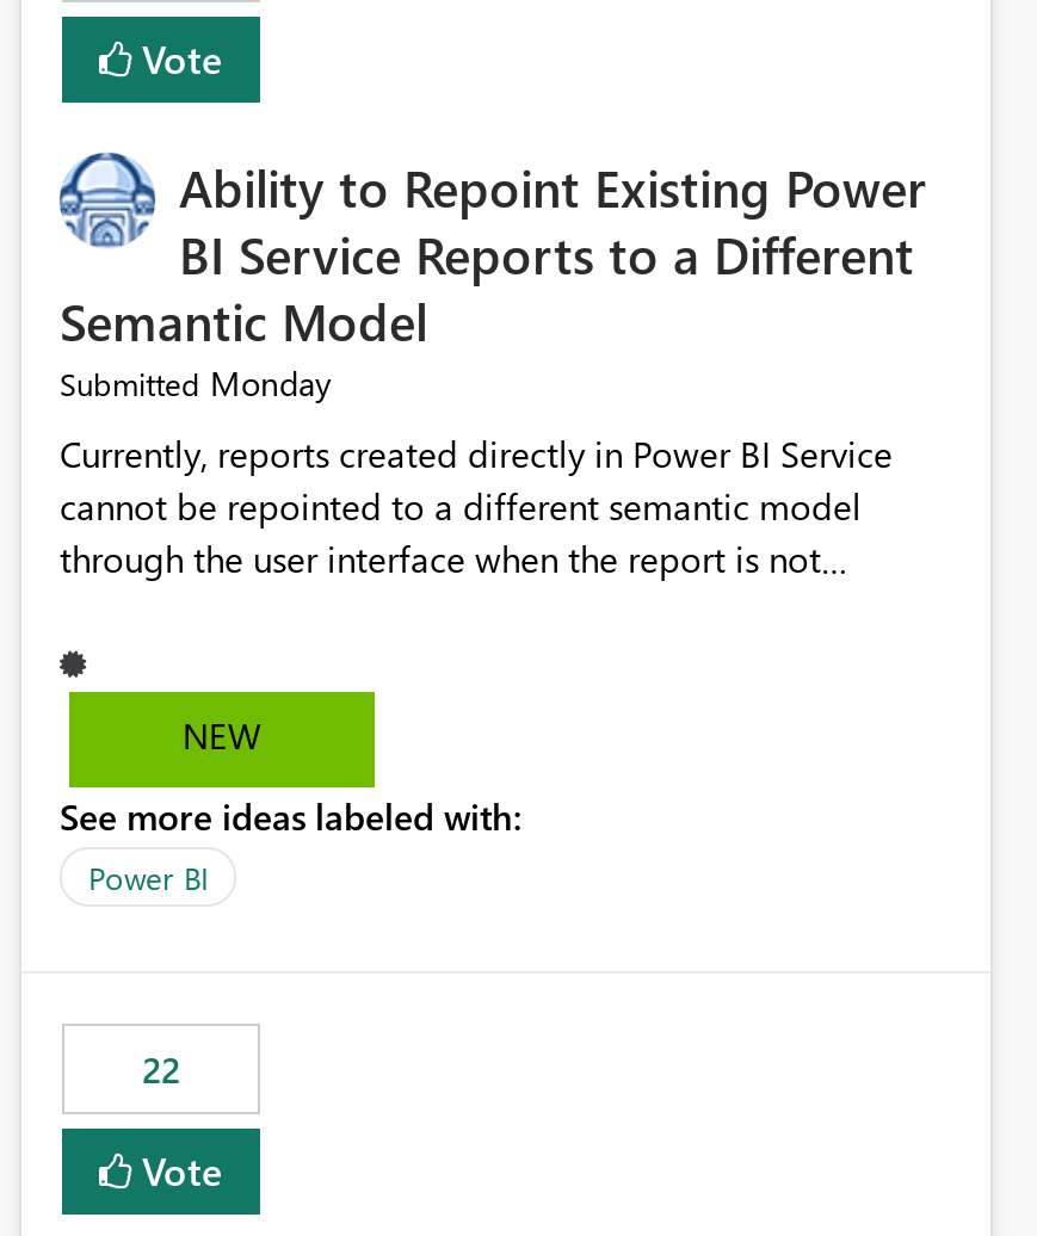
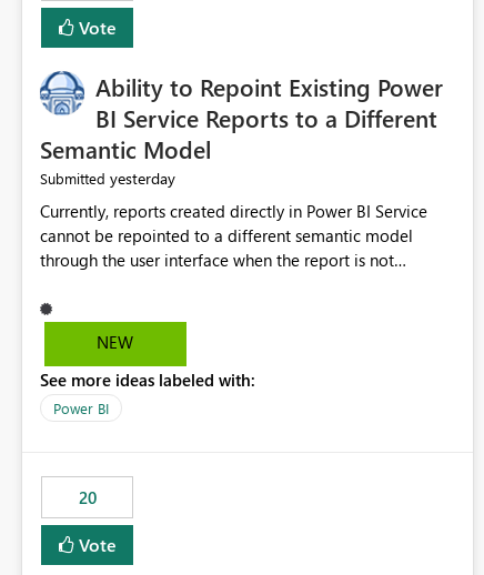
[60,361,332,407] Submitted Monday -> [40,168,175,189] Submitted yesterday
[142,1046,180,1094] 22 -> [78,487,96,509] 20

